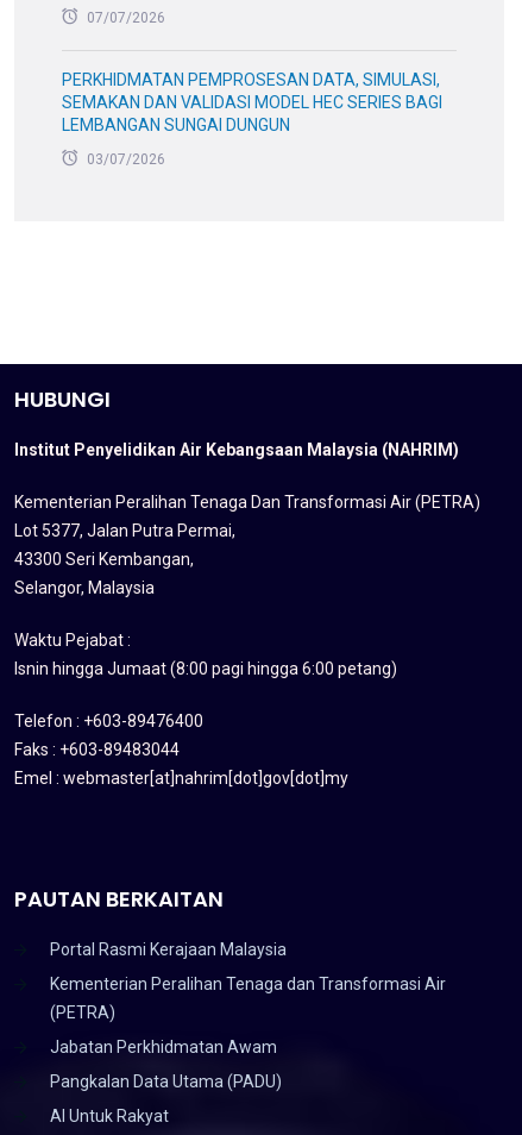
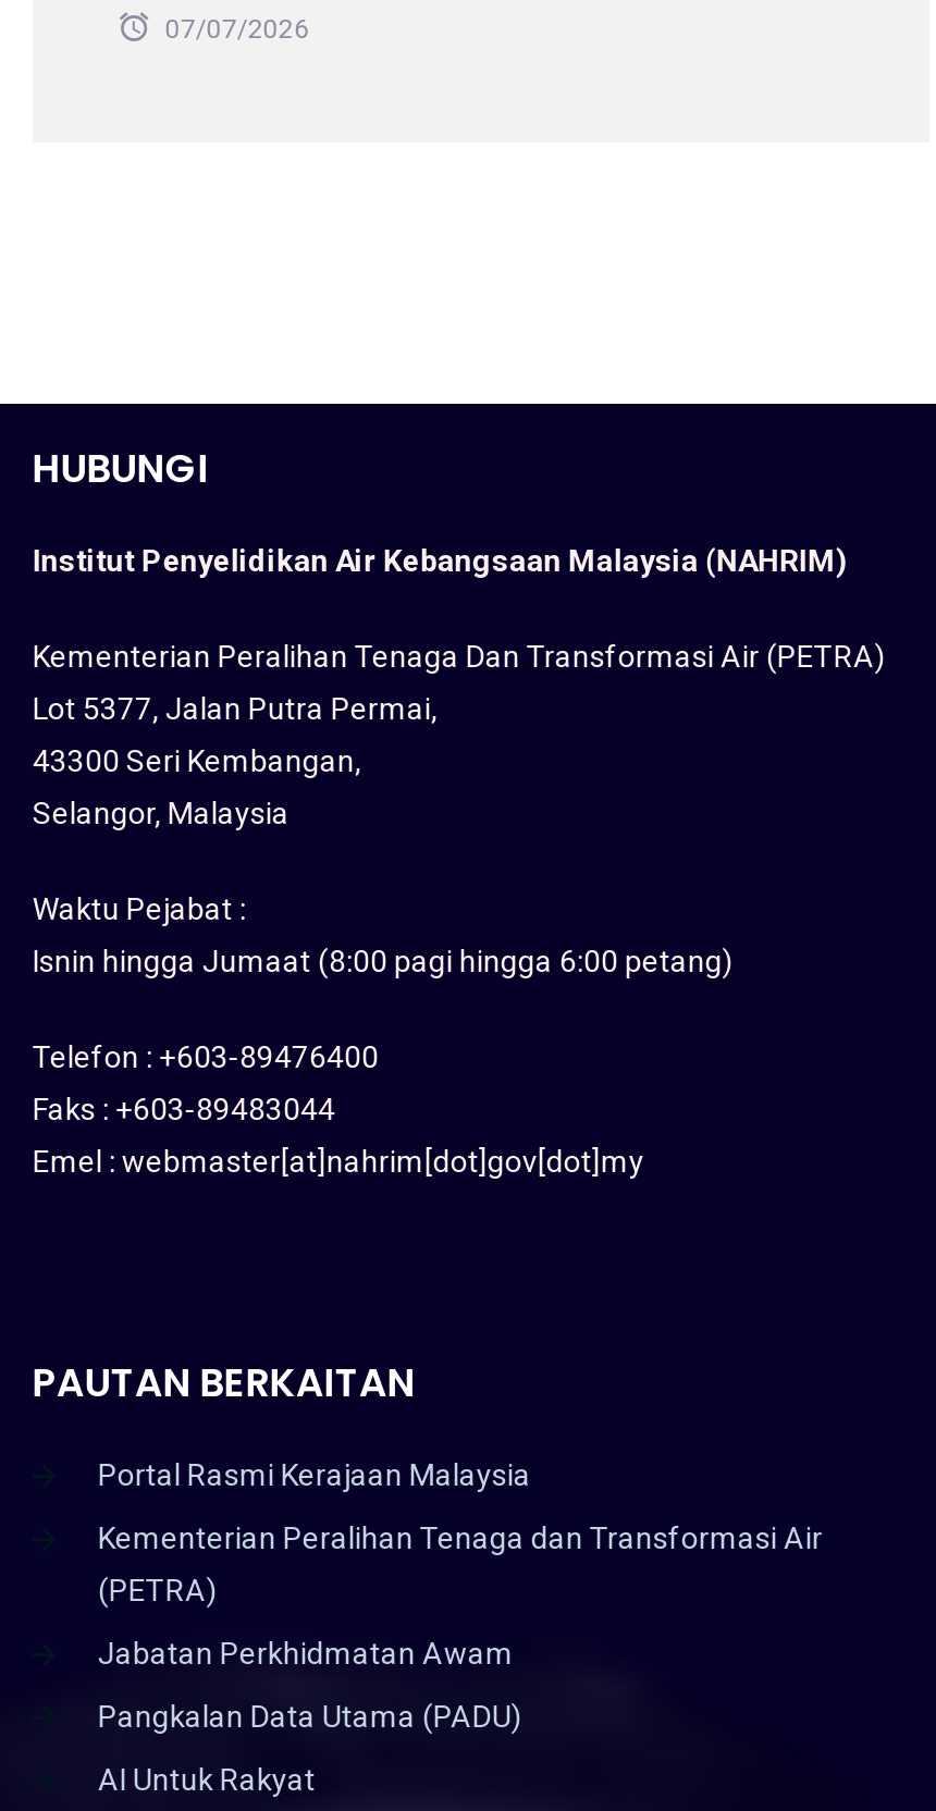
[62,70,442,168] PERKHIDMATAN PEMPROSESAN DATA, SIMULASI, | SEMAKAN DAN VALIDASI MODEL HEC SERIES BAGI | LEMBANGAN SUNGAI DUNGUN | 03/07/2026 -> none

